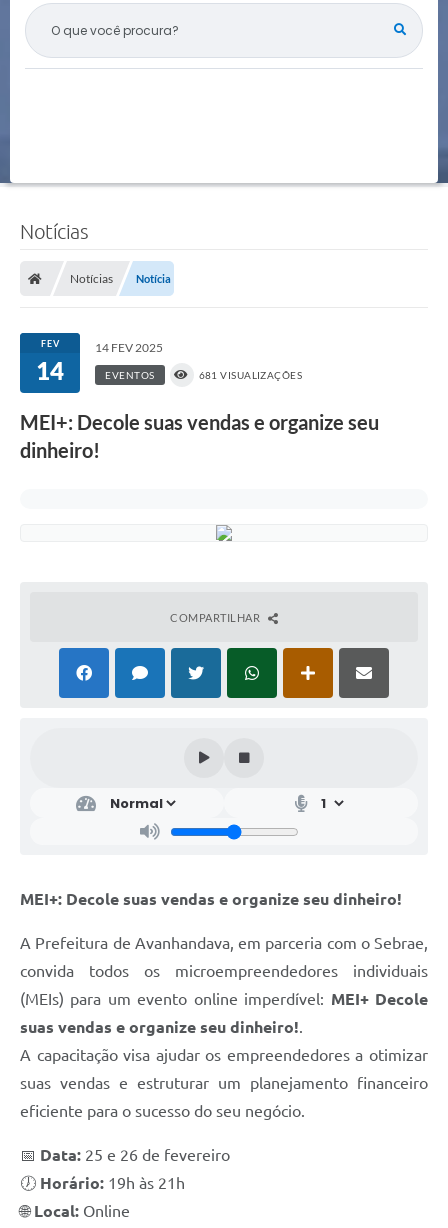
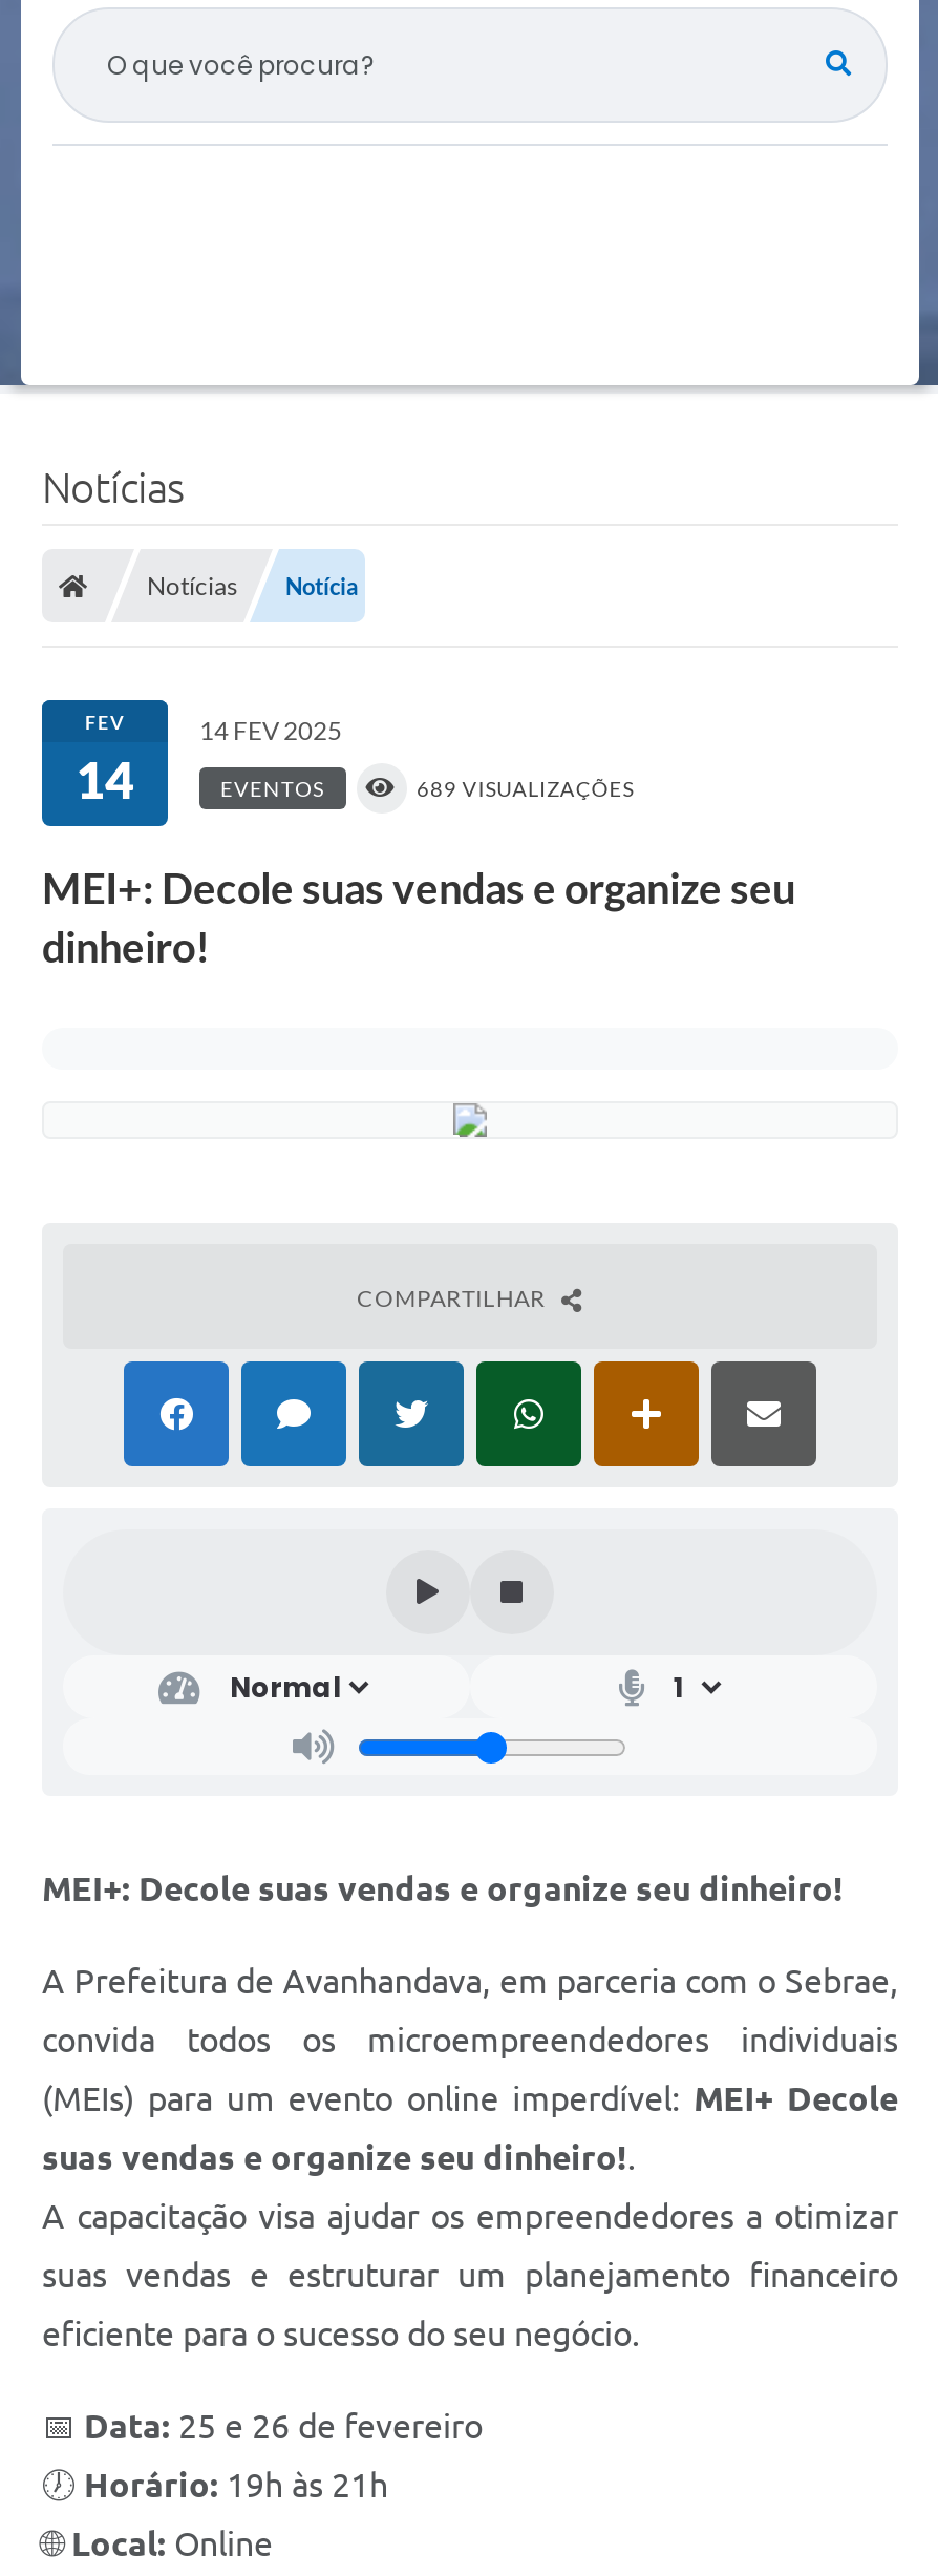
[198,369,302,381] 681 VISUALIZAÇÕES -> [417,776,634,801] 689 VISUALIZAÇÕES

